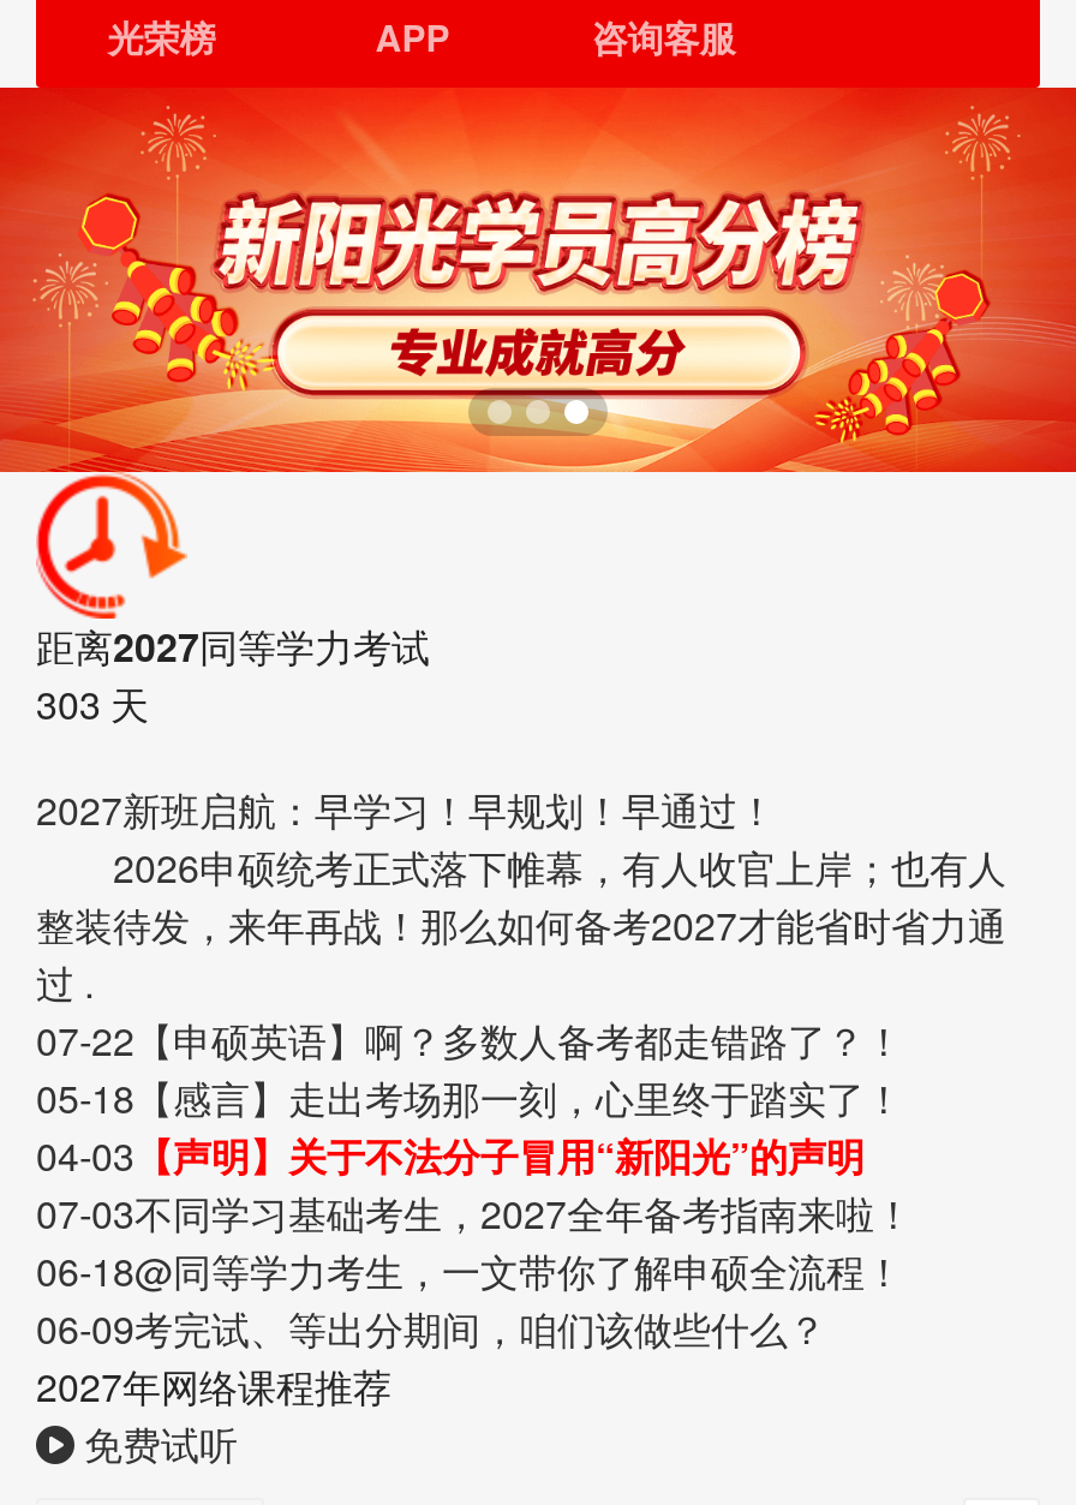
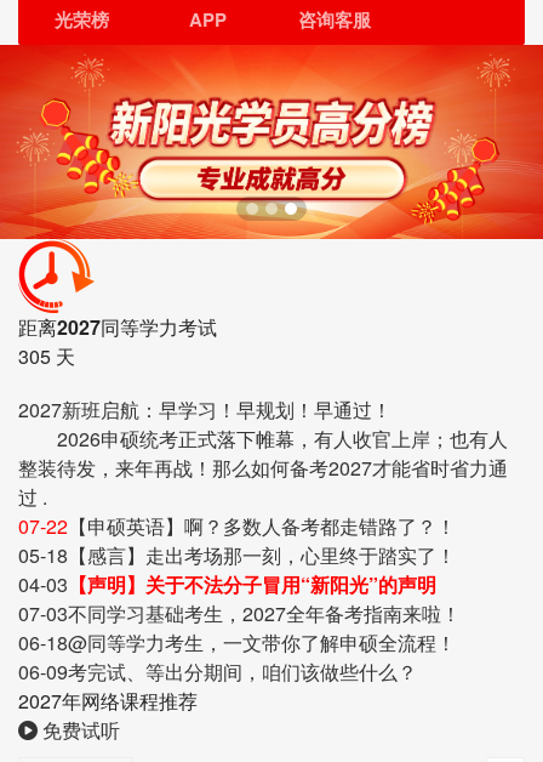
[36,676,149,731] 303天 -> [18,342,75,370] 305天

